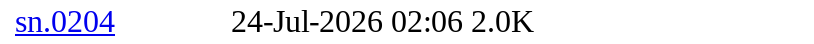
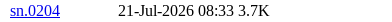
[231,5,535,39] 24-Jul-2026 02:06 2.0K -> [118,2,270,19] 21-Jul-2026 08:33 3.7K

